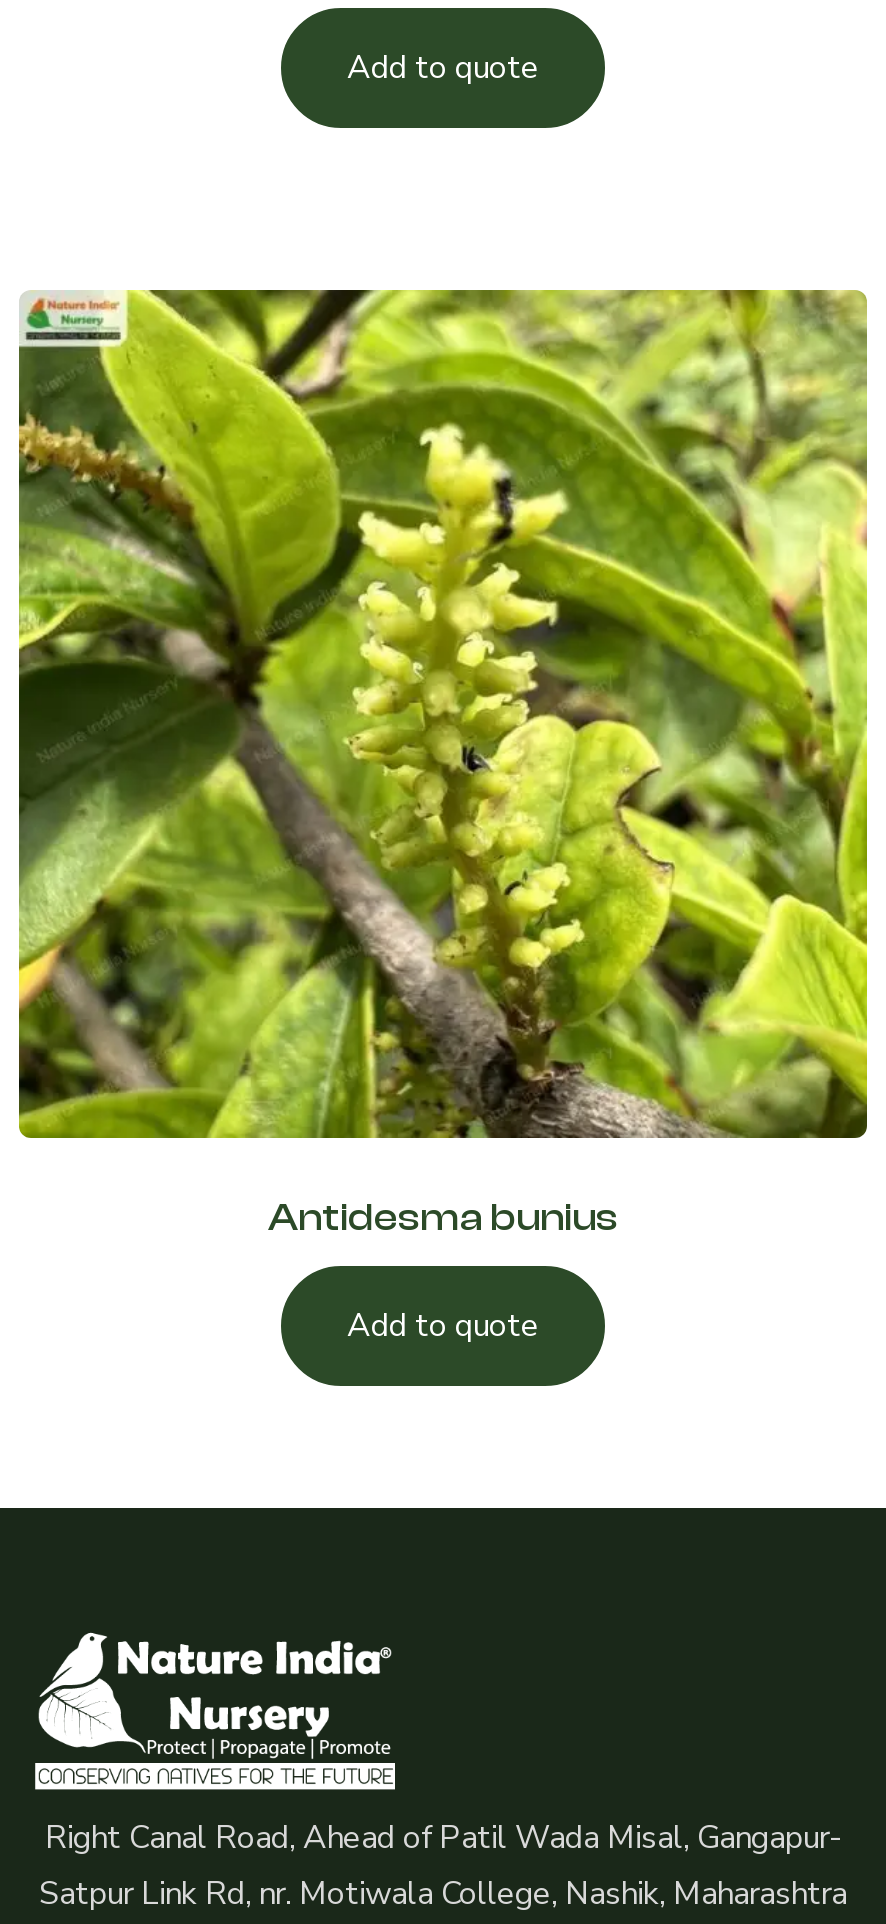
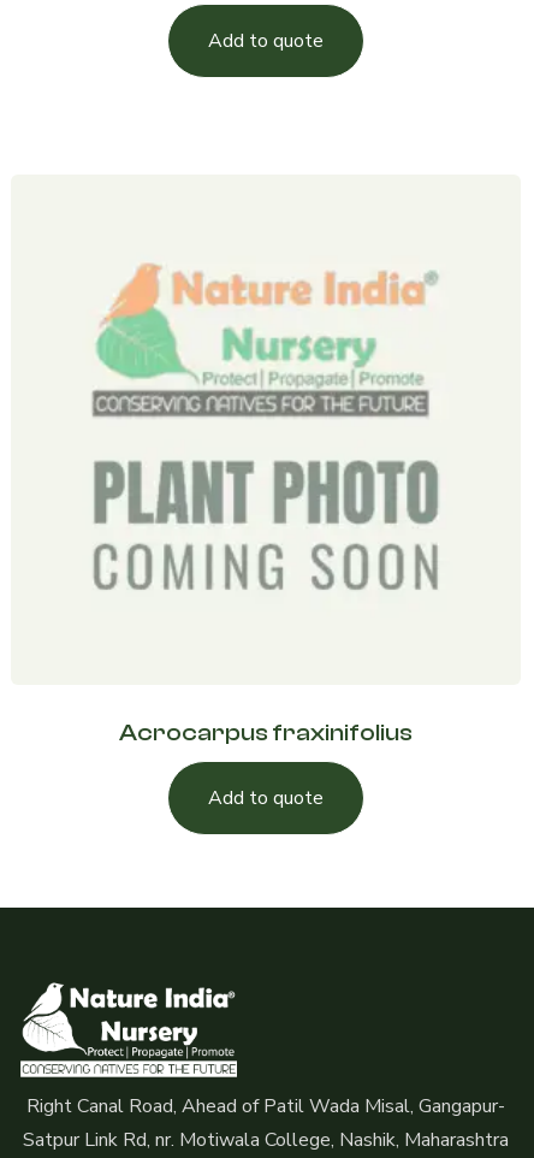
[17,288,869,1239] [image] | Antidesma bunius -> [11,175,521,746] [image] | Acrocarpus fraxinifolius

